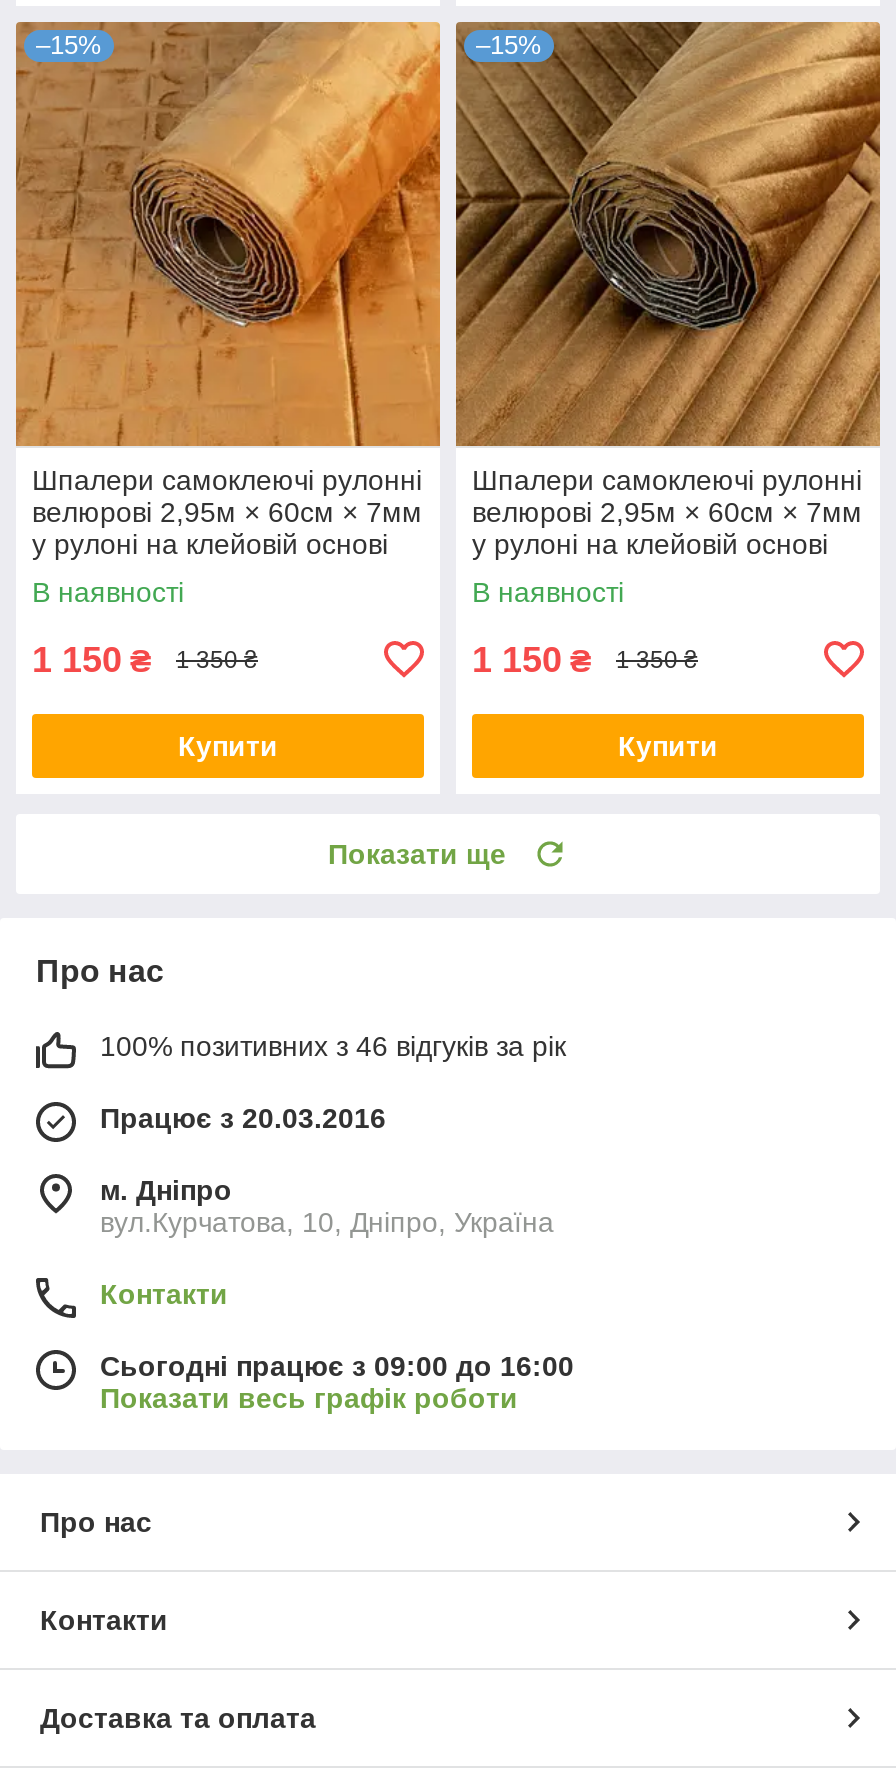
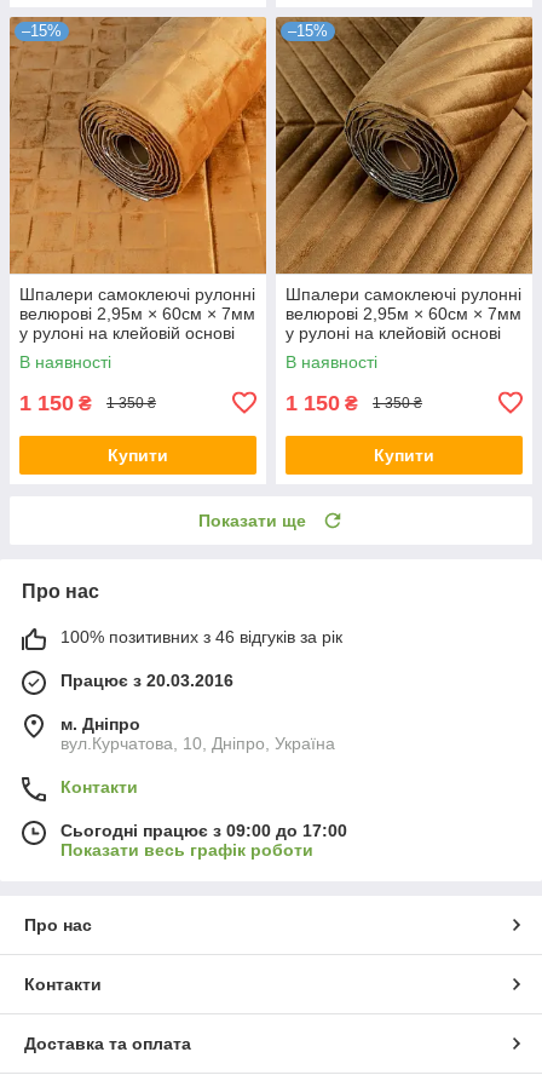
[100,1350,574,1382] Сьогодні працює з 09:00 до 16:00 -> [60,821,347,840] Сьогодні працює з 09:00 до 17:00

